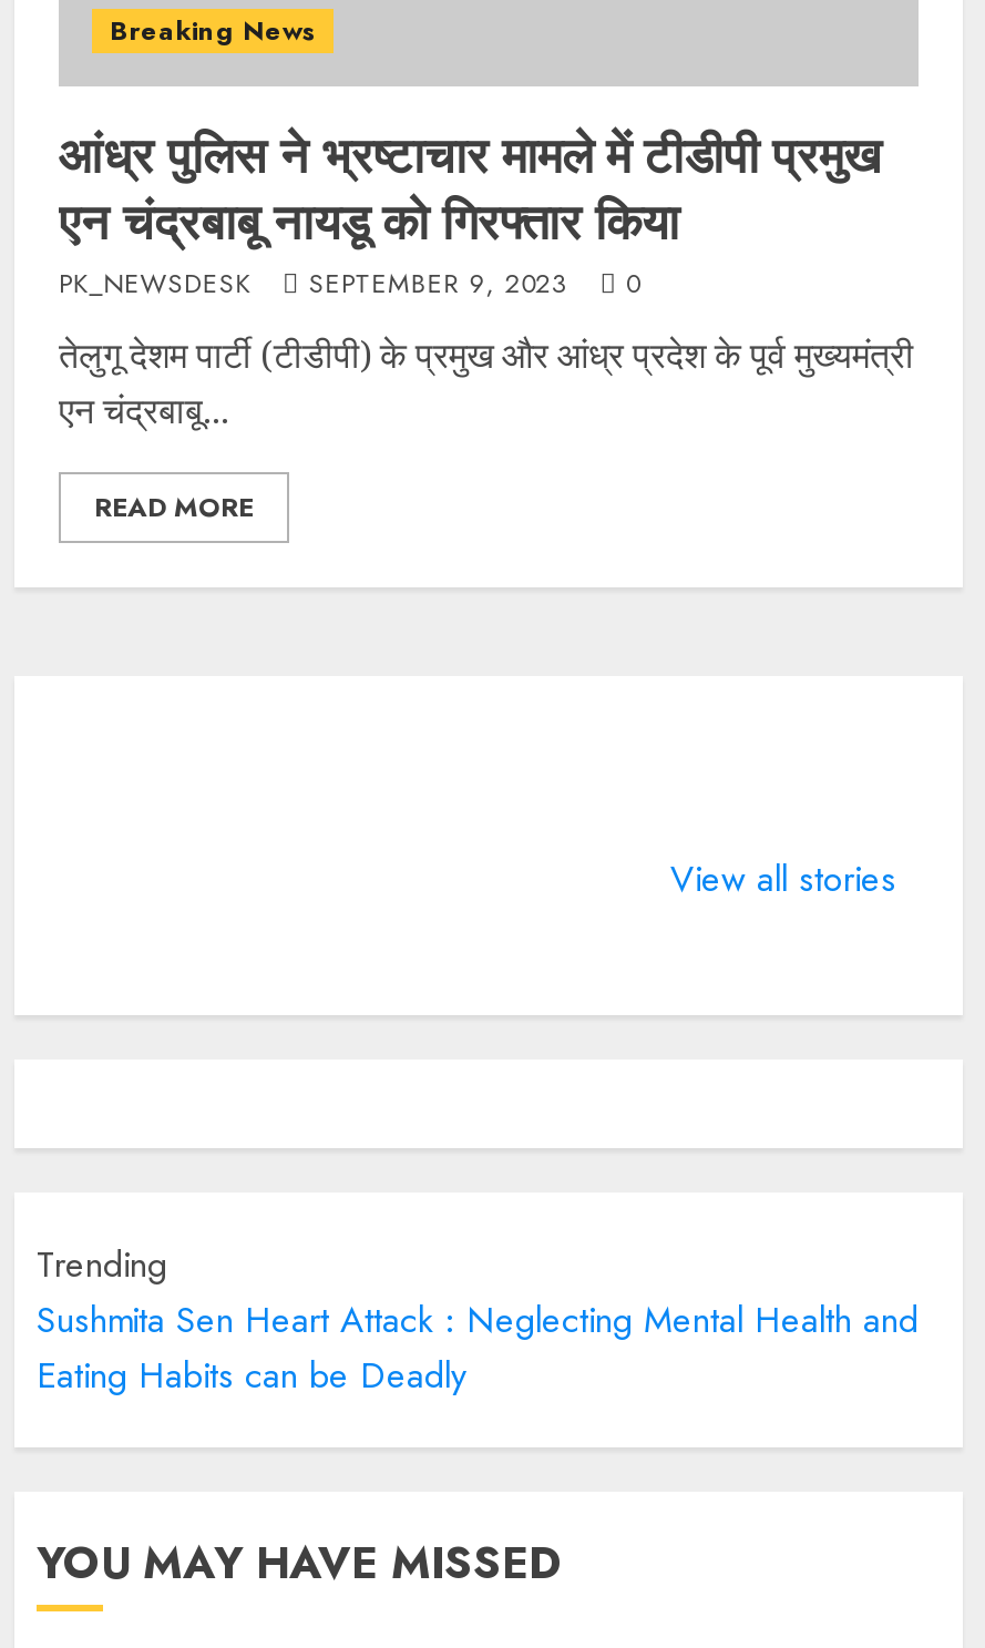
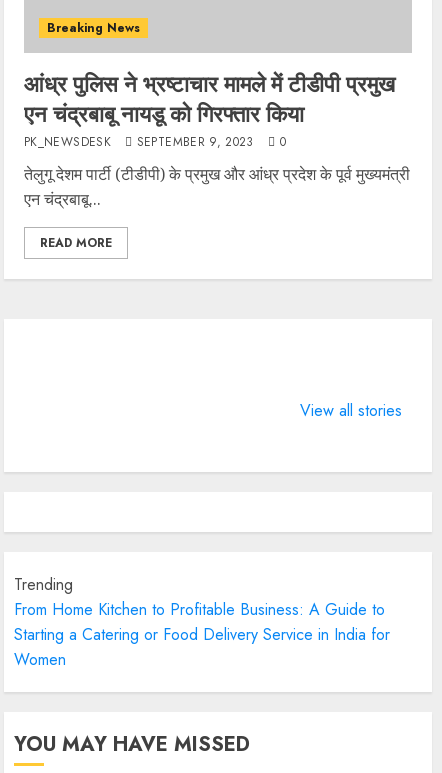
[37,1294,919,1401] Sushmita Sen Heart Attack : Neglecting Mental Health and | Eating Habits can be Deadly -> [14,598,390,671] From Home Kitchen to Profitable Business: A Guide to | Starting a Catering or Food Delivery Service in India for | Women

